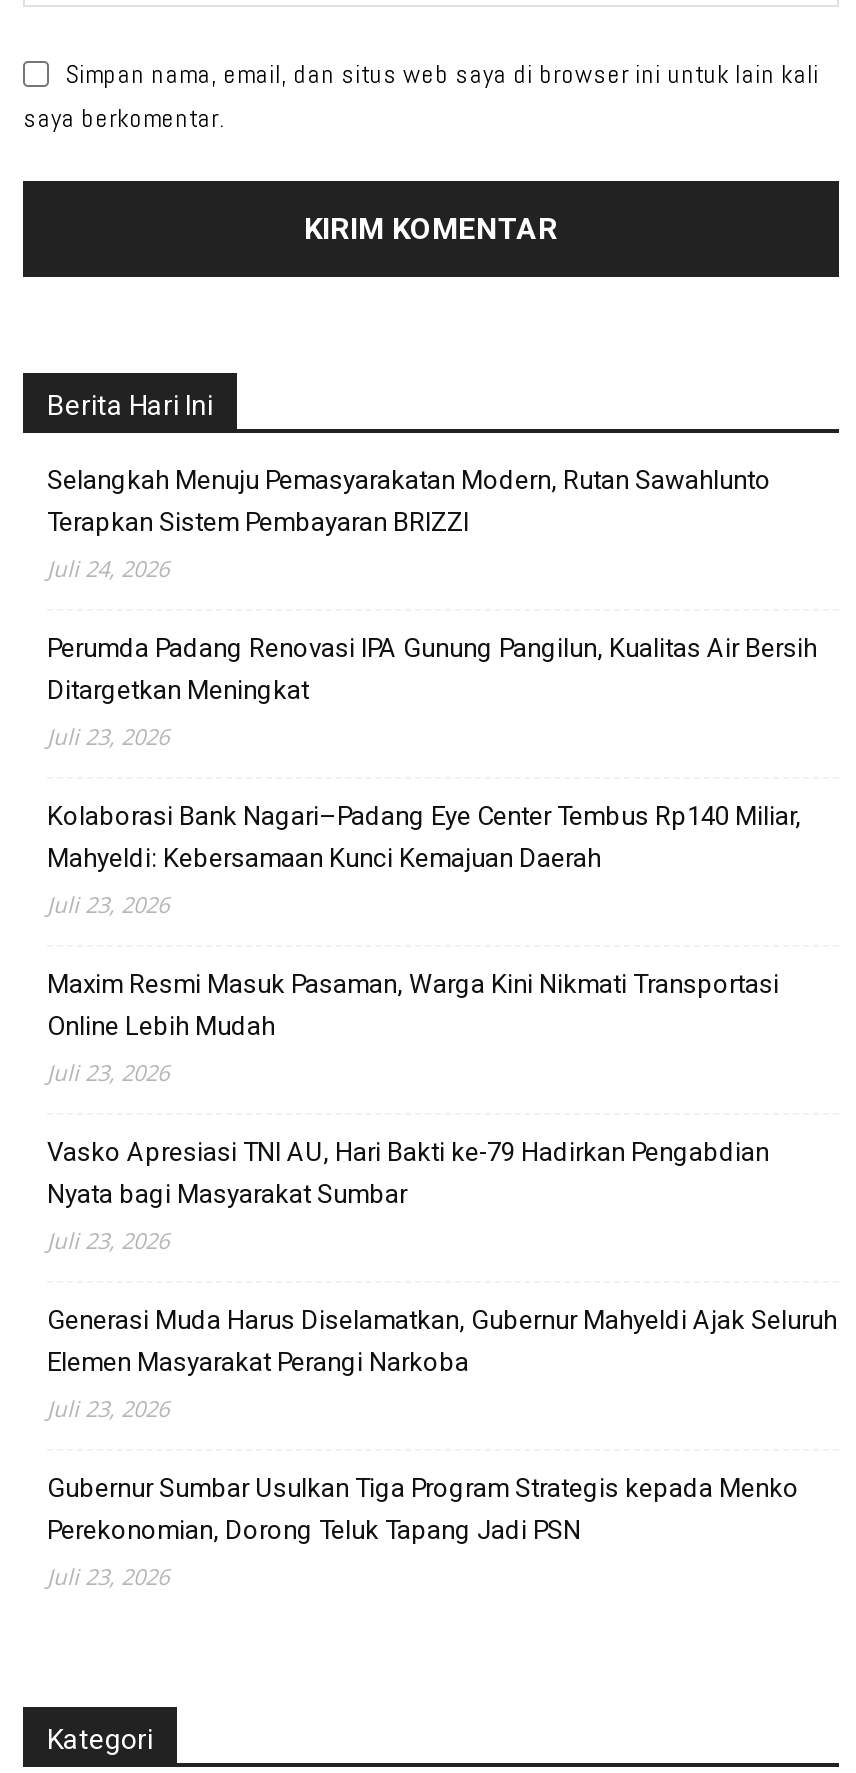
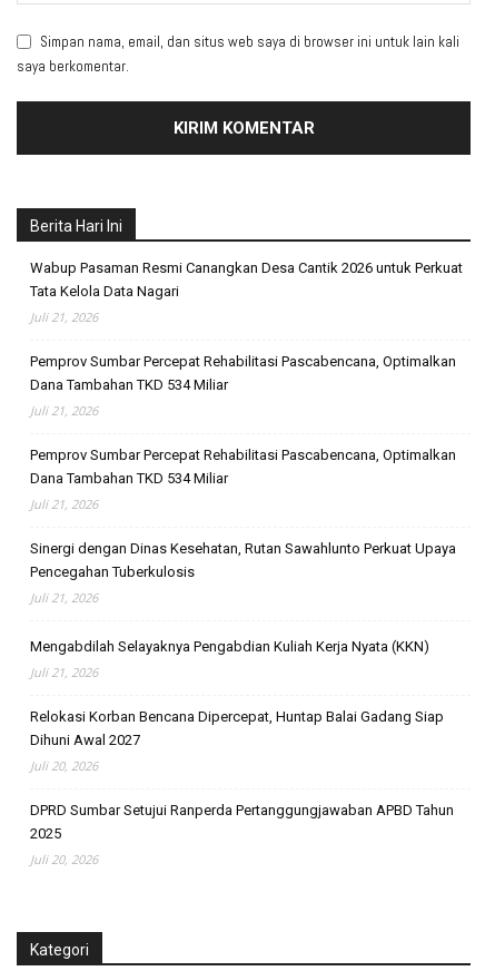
[47,465,771,537] Selangkah Menuju Pemasyarakatan Modern, Rutan Sawahlunto | Terapkan Sistem Pembayaran BRIZZI -> [30,259,463,299] Wabup Pasaman Resmi Canangkan Desa Cantik 2026 untuk Perkuat | Tata Kelola Data Nagari
[47,553,169,583] Juli 24, 2026 -> [30,308,98,325] Juli 21, 2026
[47,633,817,705] Perumda Padang Renovasi IPA Gunung Pangilun, Kualitas Air Bersih | Ditargetkan Meningkat -> [30,353,456,393] Pemprov Sumbar Percepat Rehabilitasi Pascabencana, Optimalkan | Dana Tambahan TKD 534 Miliar
[47,721,169,751] Juli 23, 2026 -> [30,402,98,418] Juli 21, 2026
[47,801,801,873] Kolaborasi Bank Nagari–Padang Eye Center Tembus Rp140 Miliar, | Mahyeldi: Kebersamaan Kunci Kemajuan Daerah -> [30,446,456,486] Pemprov Sumbar Percepat Rehabilitasi Pascabencana, Optimalkan | Dana Tambahan TKD 534 Miliar
[47,889,169,919] Juli 23, 2026 -> [30,495,98,512] Juli 21, 2026
[47,969,779,1041] Maxim Resmi Masuk Pasaman, Warga Kini Nikmati Transportasi | Online Lebih Mudah -> [30,540,456,580] Sinergi dengan Dinas Kesehatan, Rutan Sawahlunto Perkuat Upaya | Pencegahan Tuberkulosis
[47,1057,169,1087] Juli 23, 2026 -> [30,589,98,606] Juli 21, 2026
[47,1137,769,1209] Vasko Apresiasi TNI AU, Hari Bakti ke-79 Hadirkan Pengabdian | Nyata bagi Masyarakat Sumbar -> [30,638,429,655] Mengabdilah Selayaknya Pengabdian Kuliah Kerja Nyata (KKN)
[47,1225,169,1255] Juli 23, 2026 -> [30,663,98,680] Juli 21, 2026
[47,1305,837,1377] Generasi Muda Harus Diselamatkan, Gubernur Mahyeldi Ajak Seluruh | Elemen Masyarakat Perangi Narkoba -> [30,708,444,748] Relokasi Korban Bencana Dipercepat, Huntap Balai Gadang Siap | Dihuni Awal 2027
[47,1393,169,1423] Juli 23, 2026 -> [30,757,98,774] Juli 20, 2026
[47,1473,799,1545] Gubernur Sumbar Usulkan Tiga Program Strategis kepada Menko | Perekonomian, Dorong Teluk Tapang Jadi PSN -> [30,802,454,842] DPRD Sumbar Setujui Ranperda Pertanggungjawaban APBD Tahun | 2025
[47,1561,169,1591] Juli 23, 2026 -> [30,851,98,867] Juli 20, 2026

